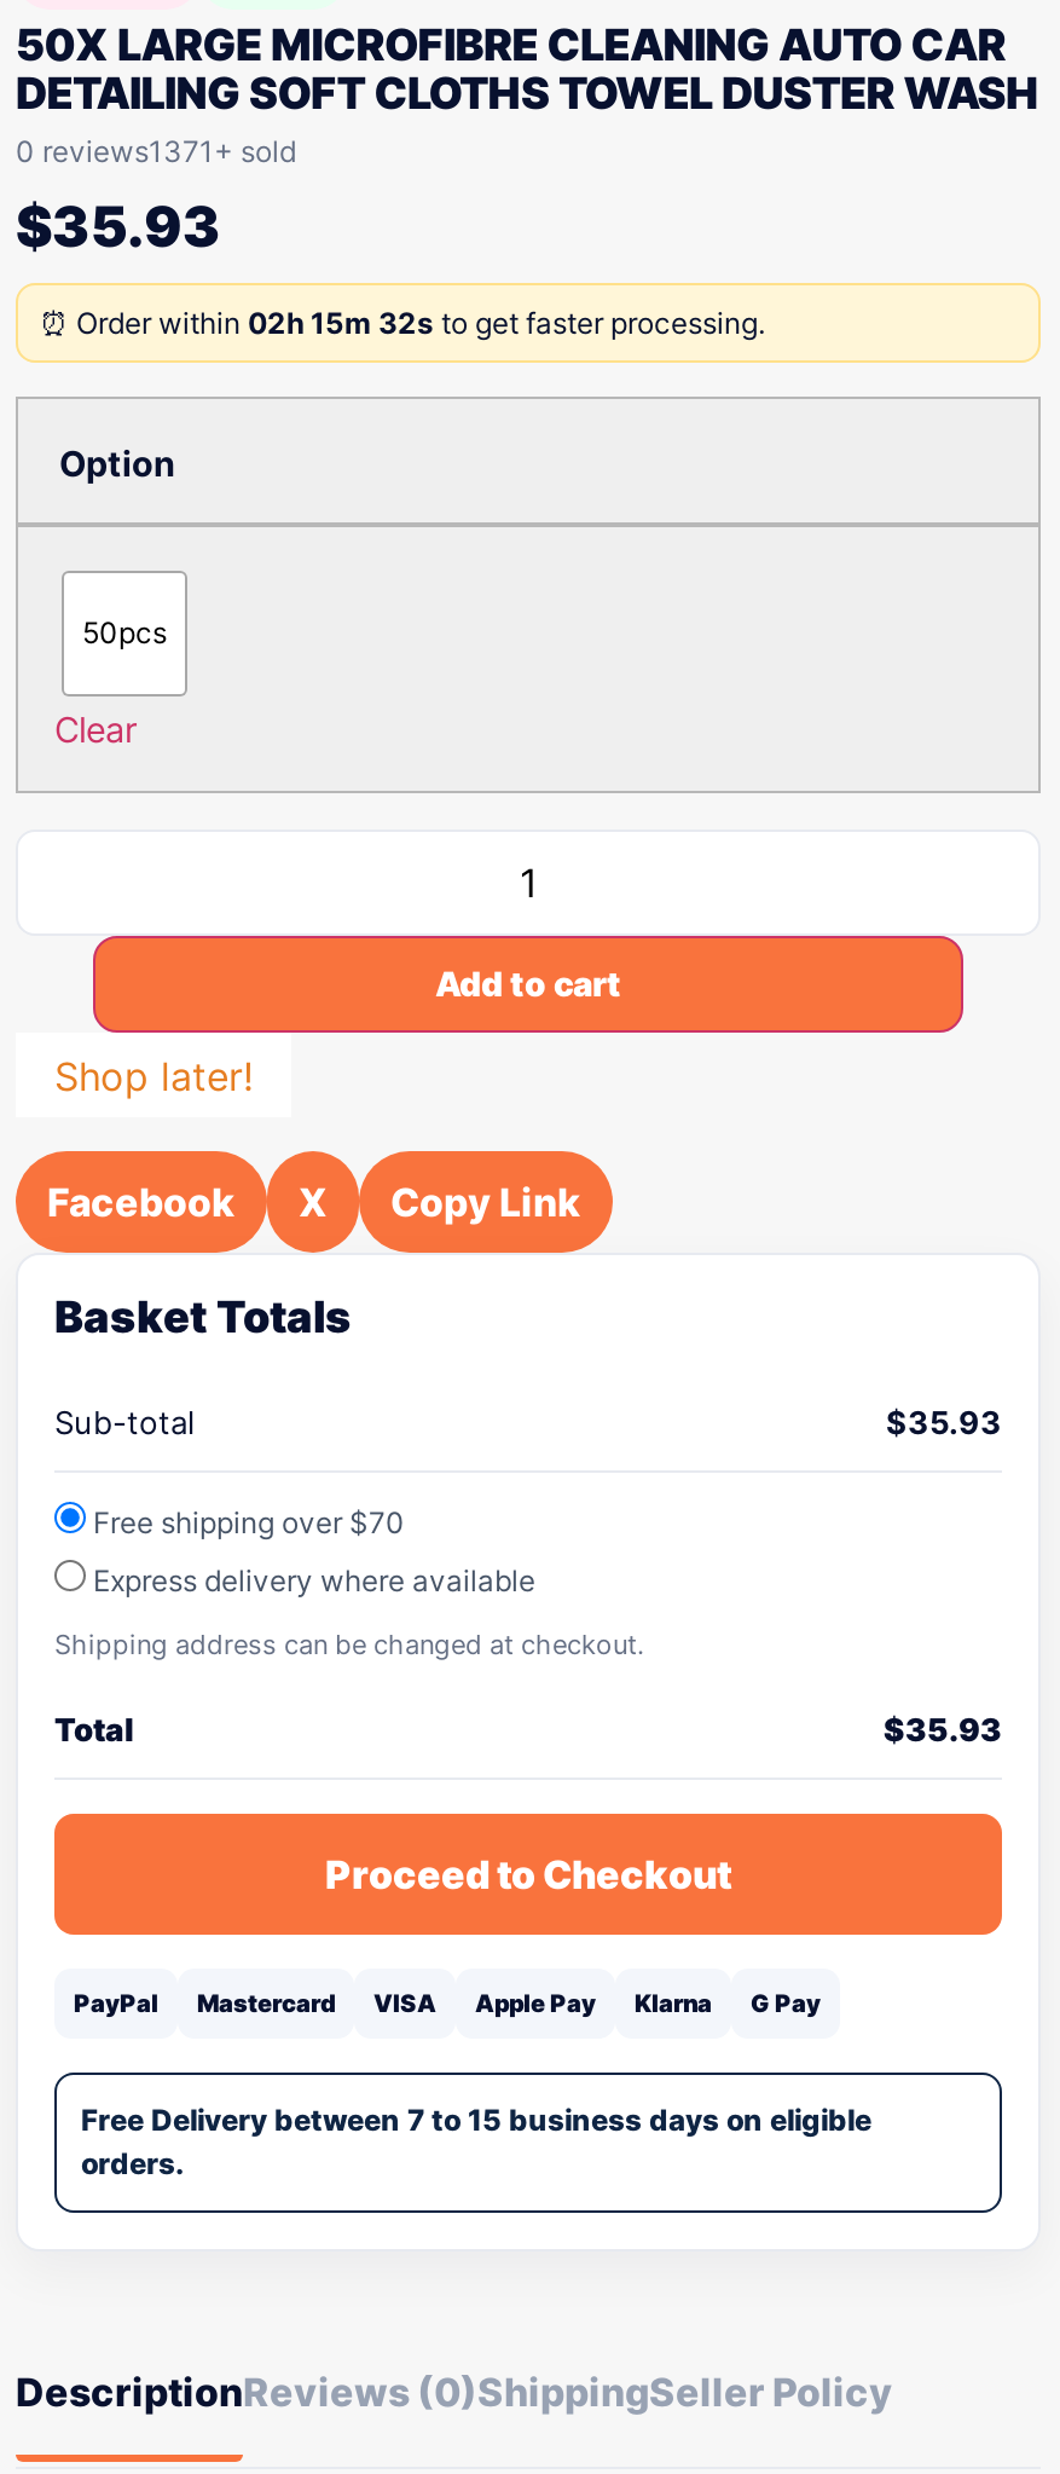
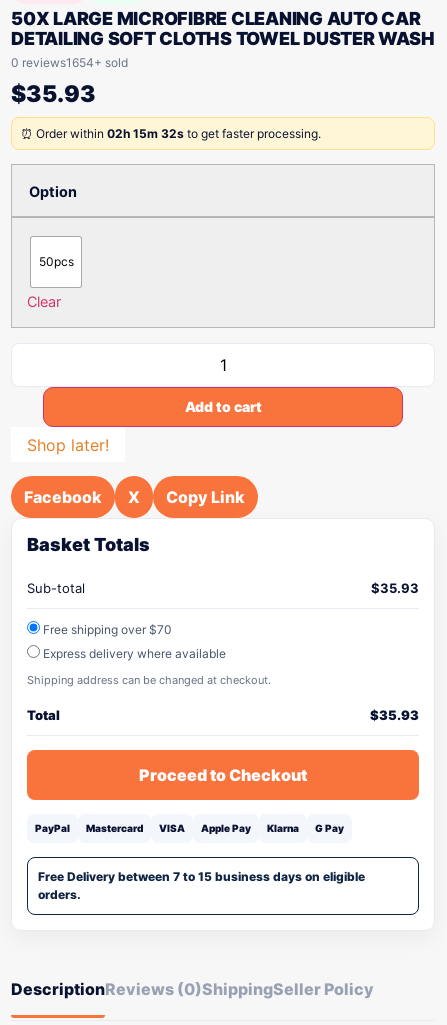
[16,133,296,169] 0 reviews1371+ sold -> [11,55,128,70] 0 reviews1654+ sold

